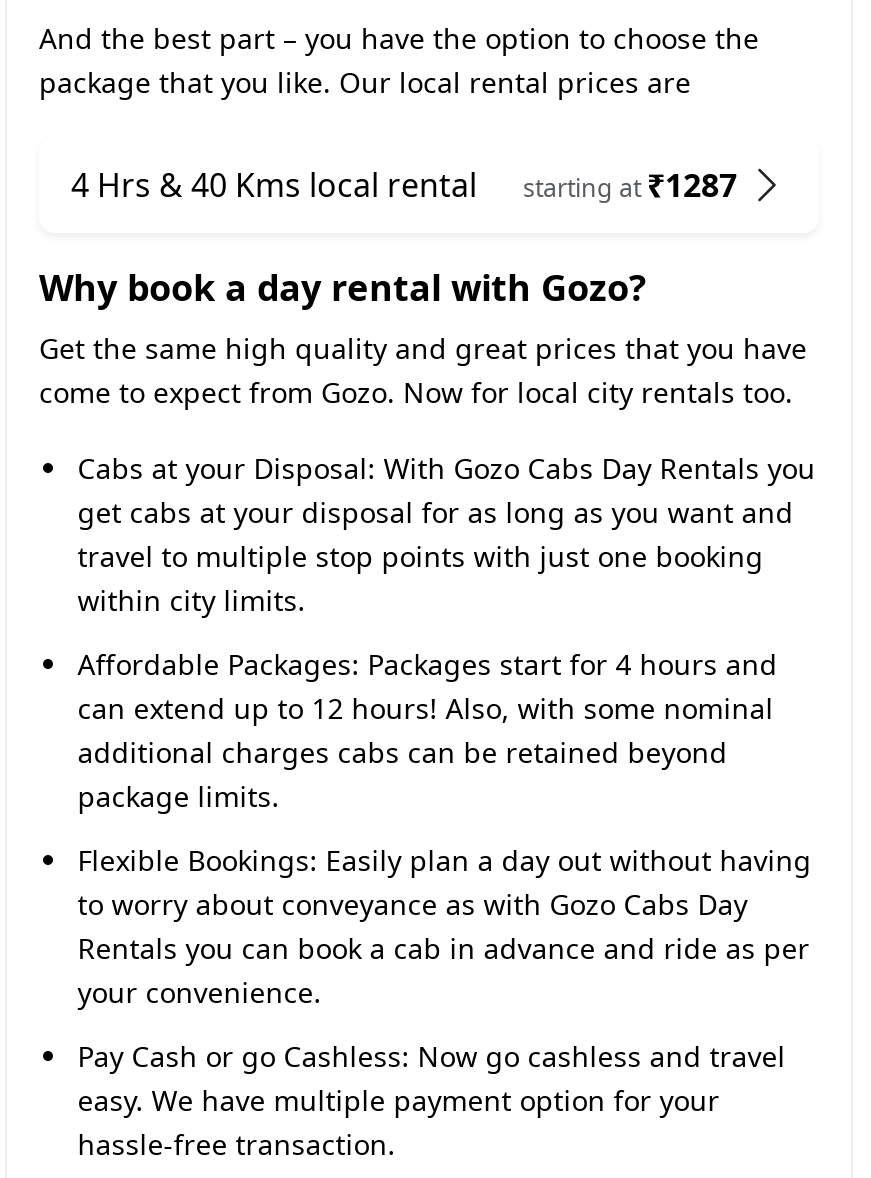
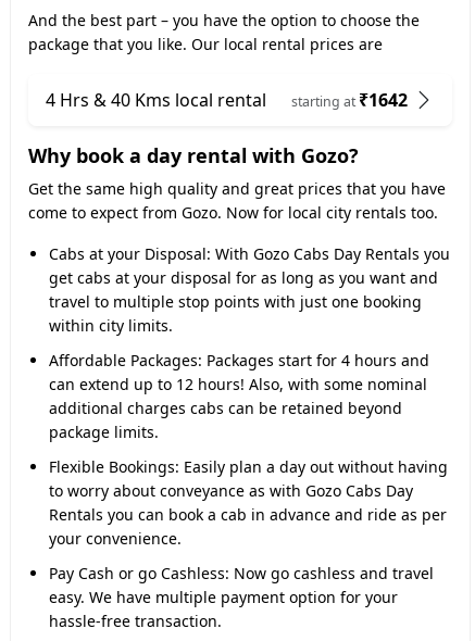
[71,163,737,207] 4 Hrs & 40 Kms local rental starting at ₹1287 -> [46,88,408,112] 4 Hrs & 40 Kms local rental starting at ₹1642

